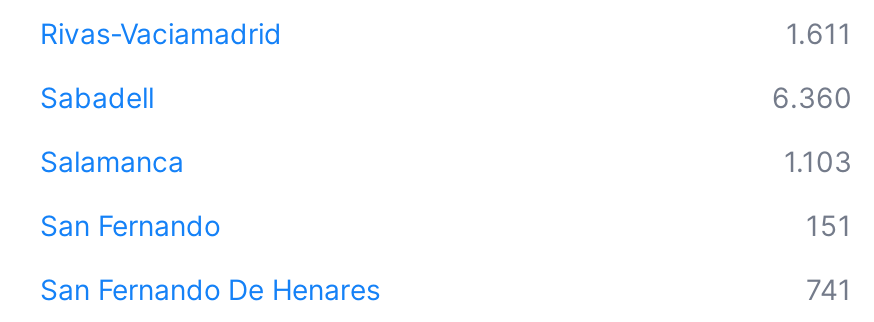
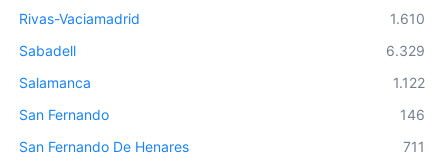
[786,15,852,49] 1.611 -> [390,10,425,27] 1.610
[772,79,852,113] 6.360 -> [386,42,425,59] 6.329
[784,143,852,177] 1.103 -> [393,74,425,91] 1.122
[806,207,852,241] 151 -> [400,106,425,123] 146
[806,271,852,305] 741 -> [403,138,425,155] 711

